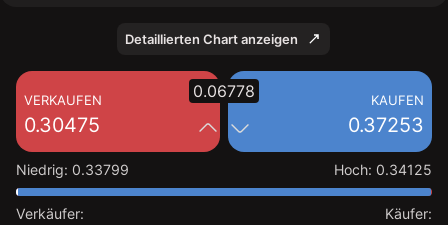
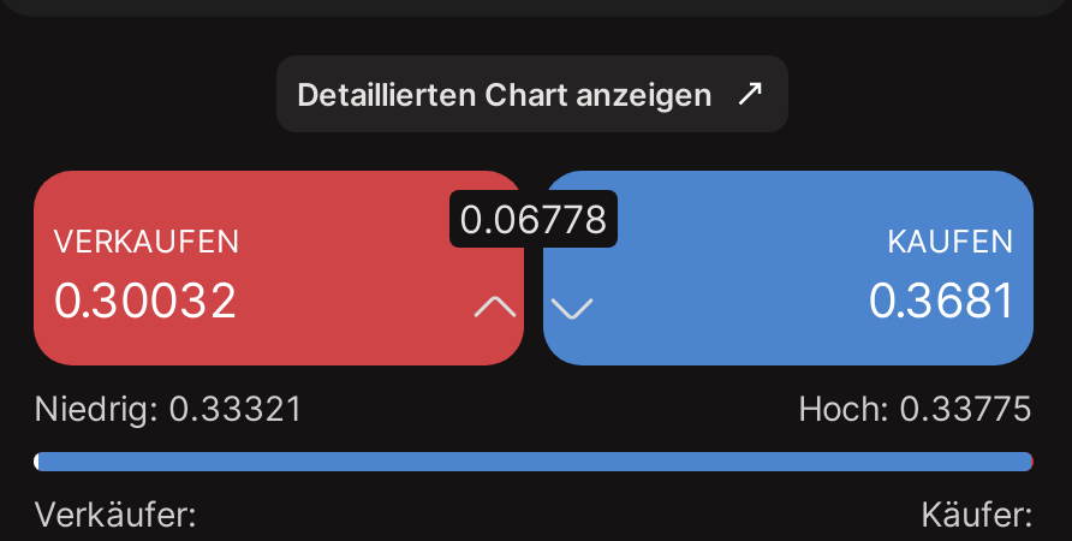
[24,113,100,137] 0.30475 -> [53,272,238,329] 0.30032
[348,113,424,137] 0.37253 -> [867,272,1014,329] 0.3681
[16,161,129,178] Niedrig: 0.33799 -> [34,387,303,428] Niedrig: 0.33321
[334,161,432,178] Hoch: 0.34125 -> [798,387,1033,428] Hoch: 0.33775

